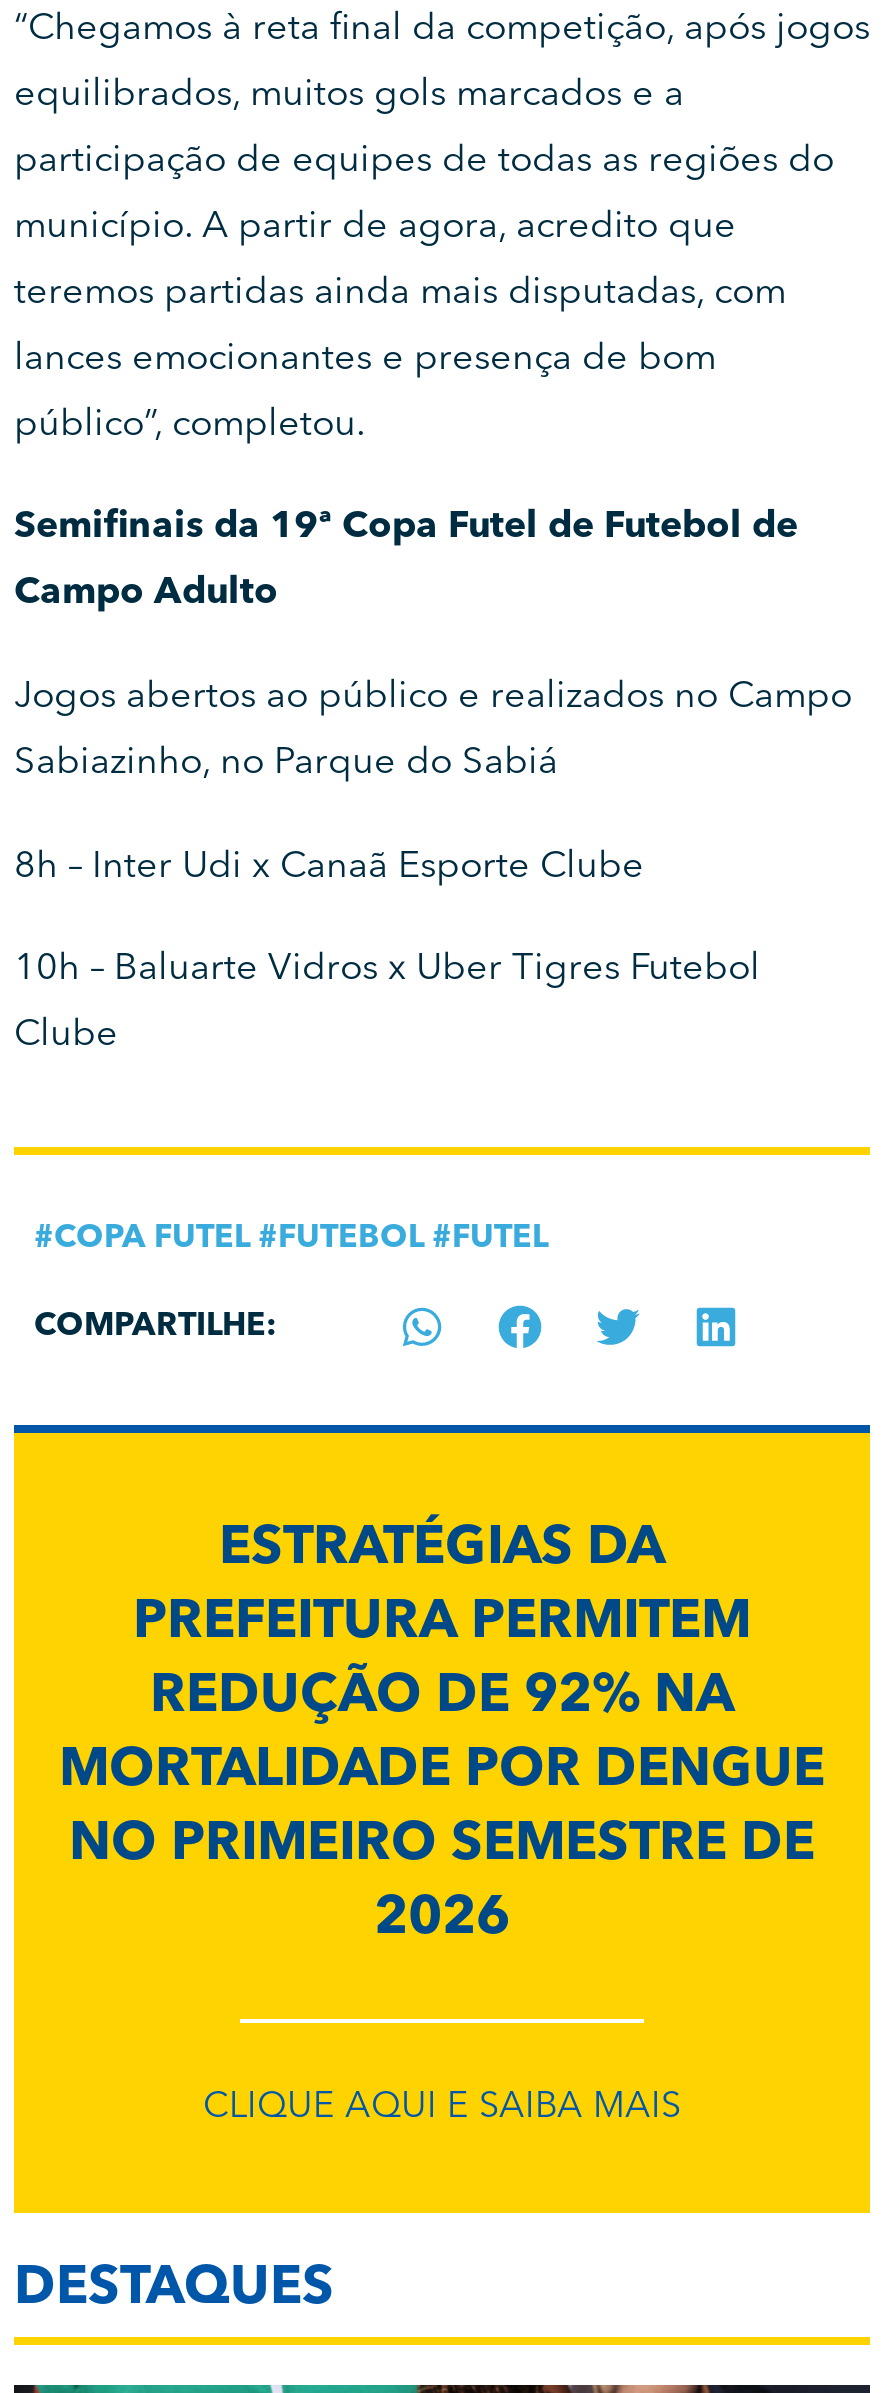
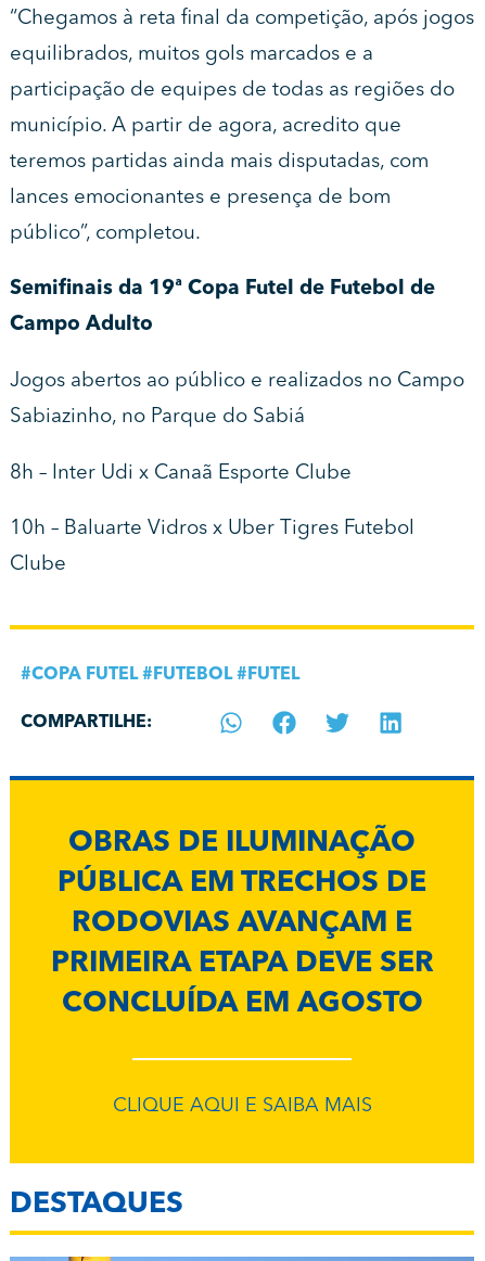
[59,1523,825,1947] ESTRATÉGIAS DA | PREFEITURA PERMITEM | REDUÇÃO DE 92% NA | MORTALIDADE POR DENGUE | NO PRIMEIRO SEMESTRE DE | 2026 -> [50,829,433,1019] OBRAS DE ILUMINAÇÃO | PÚBLICA EM TRECHOS DE | RODOVIAS AVANÇAM E | PRIMEIRA ETAPA DEVE SER | CONCLUÍDA EM AGOSTO

